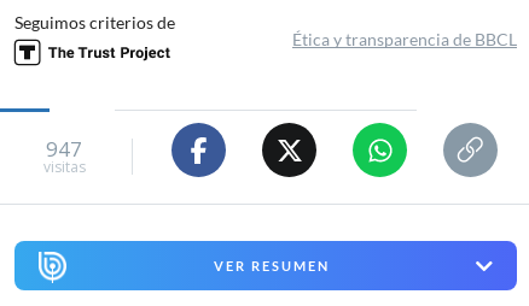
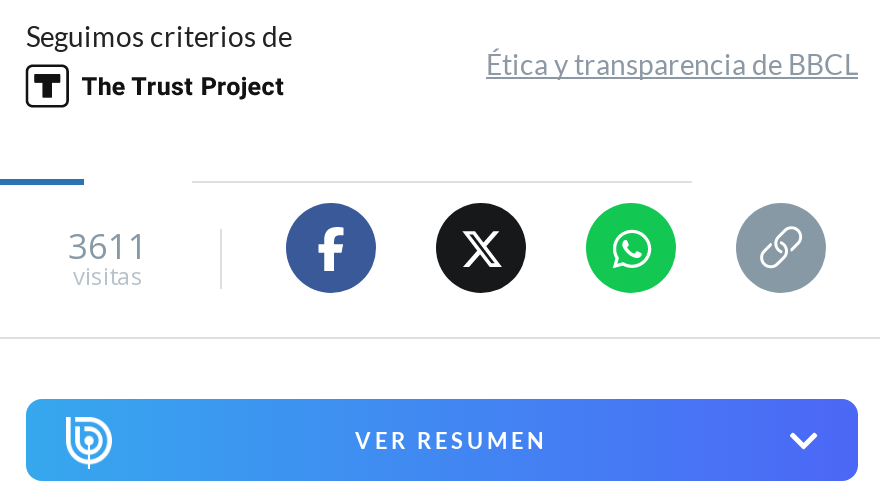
[46,135,82,163] 947 -> [68,223,148,269] 3611

